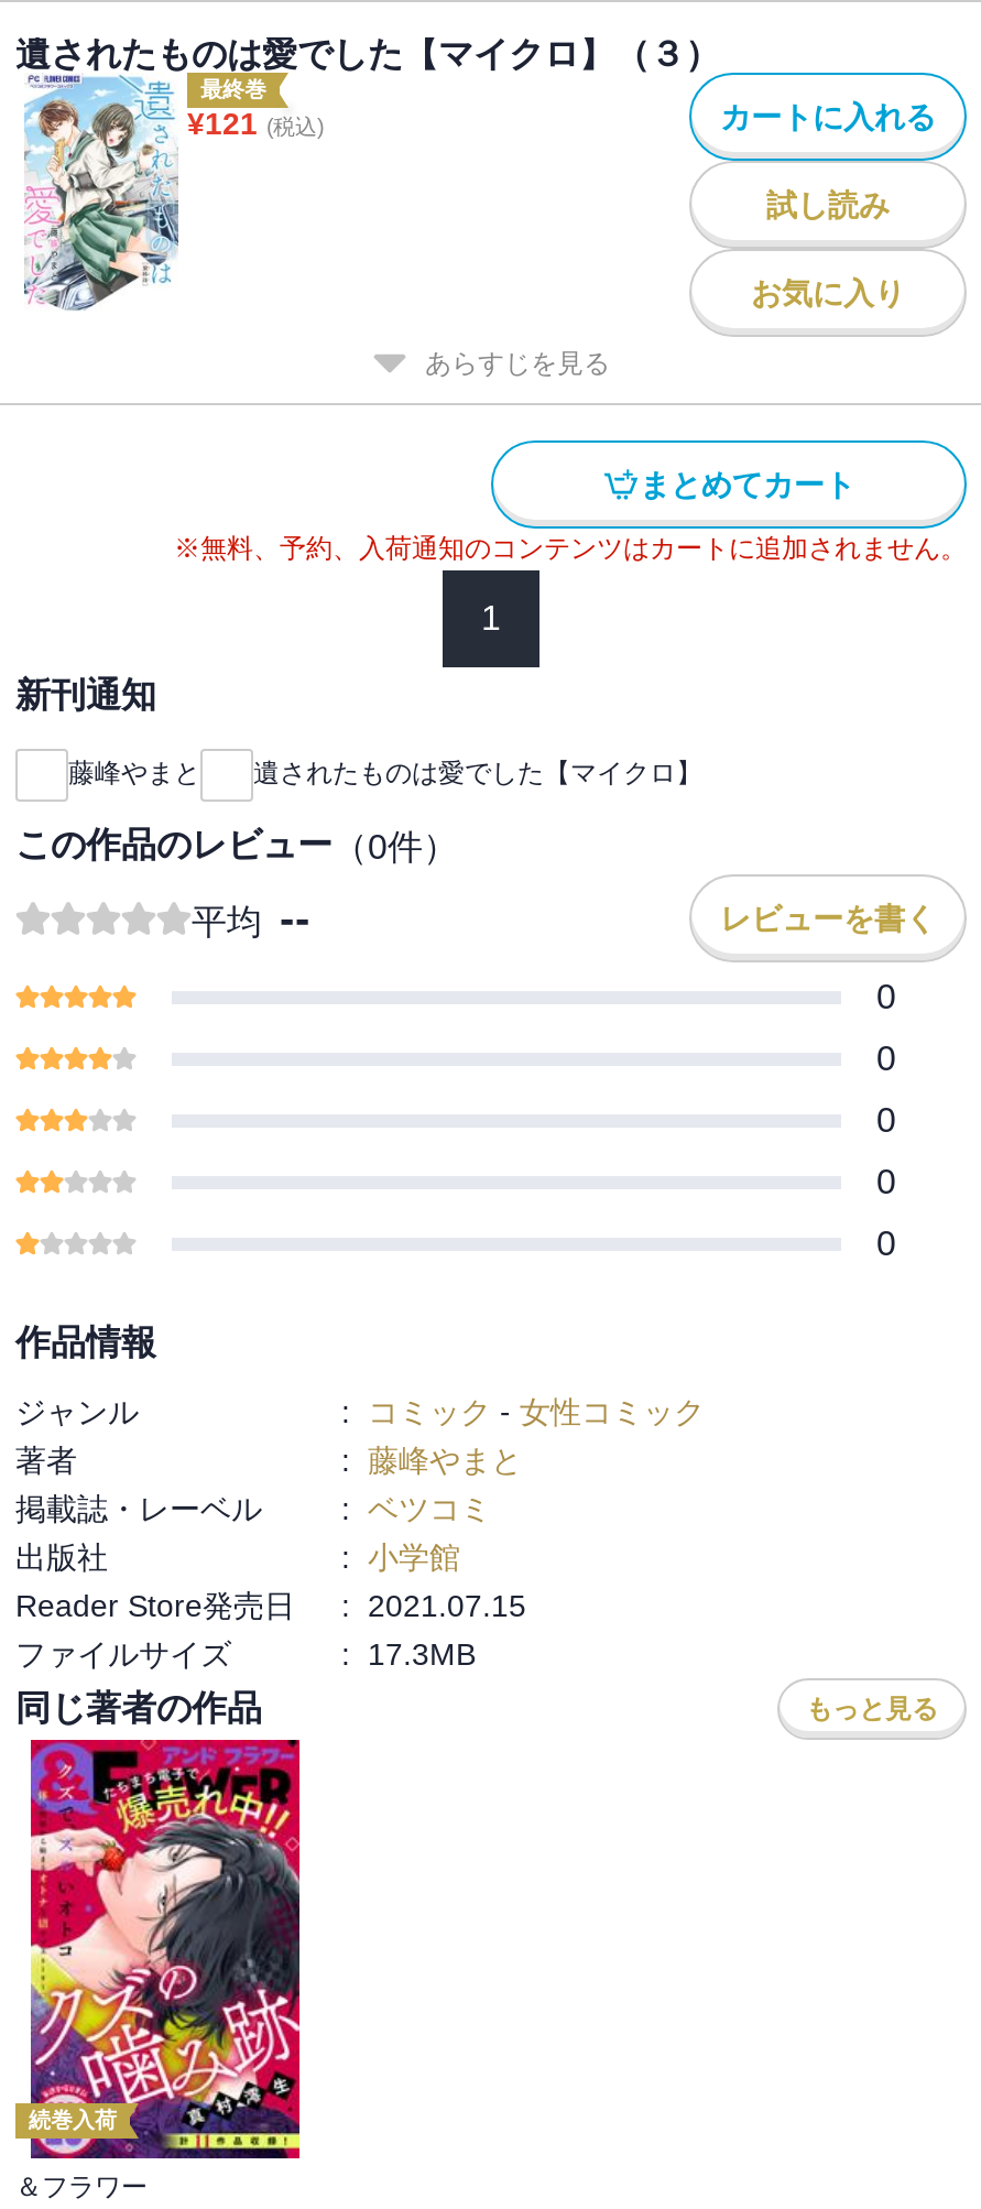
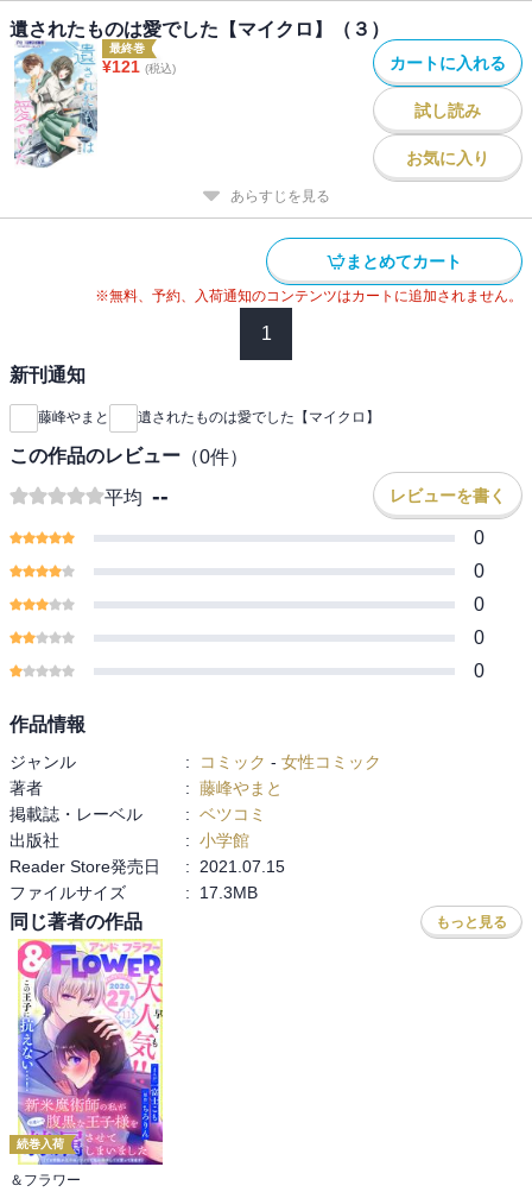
[29,1738,302,2161] [image] -> [17,938,164,1166] [image]

